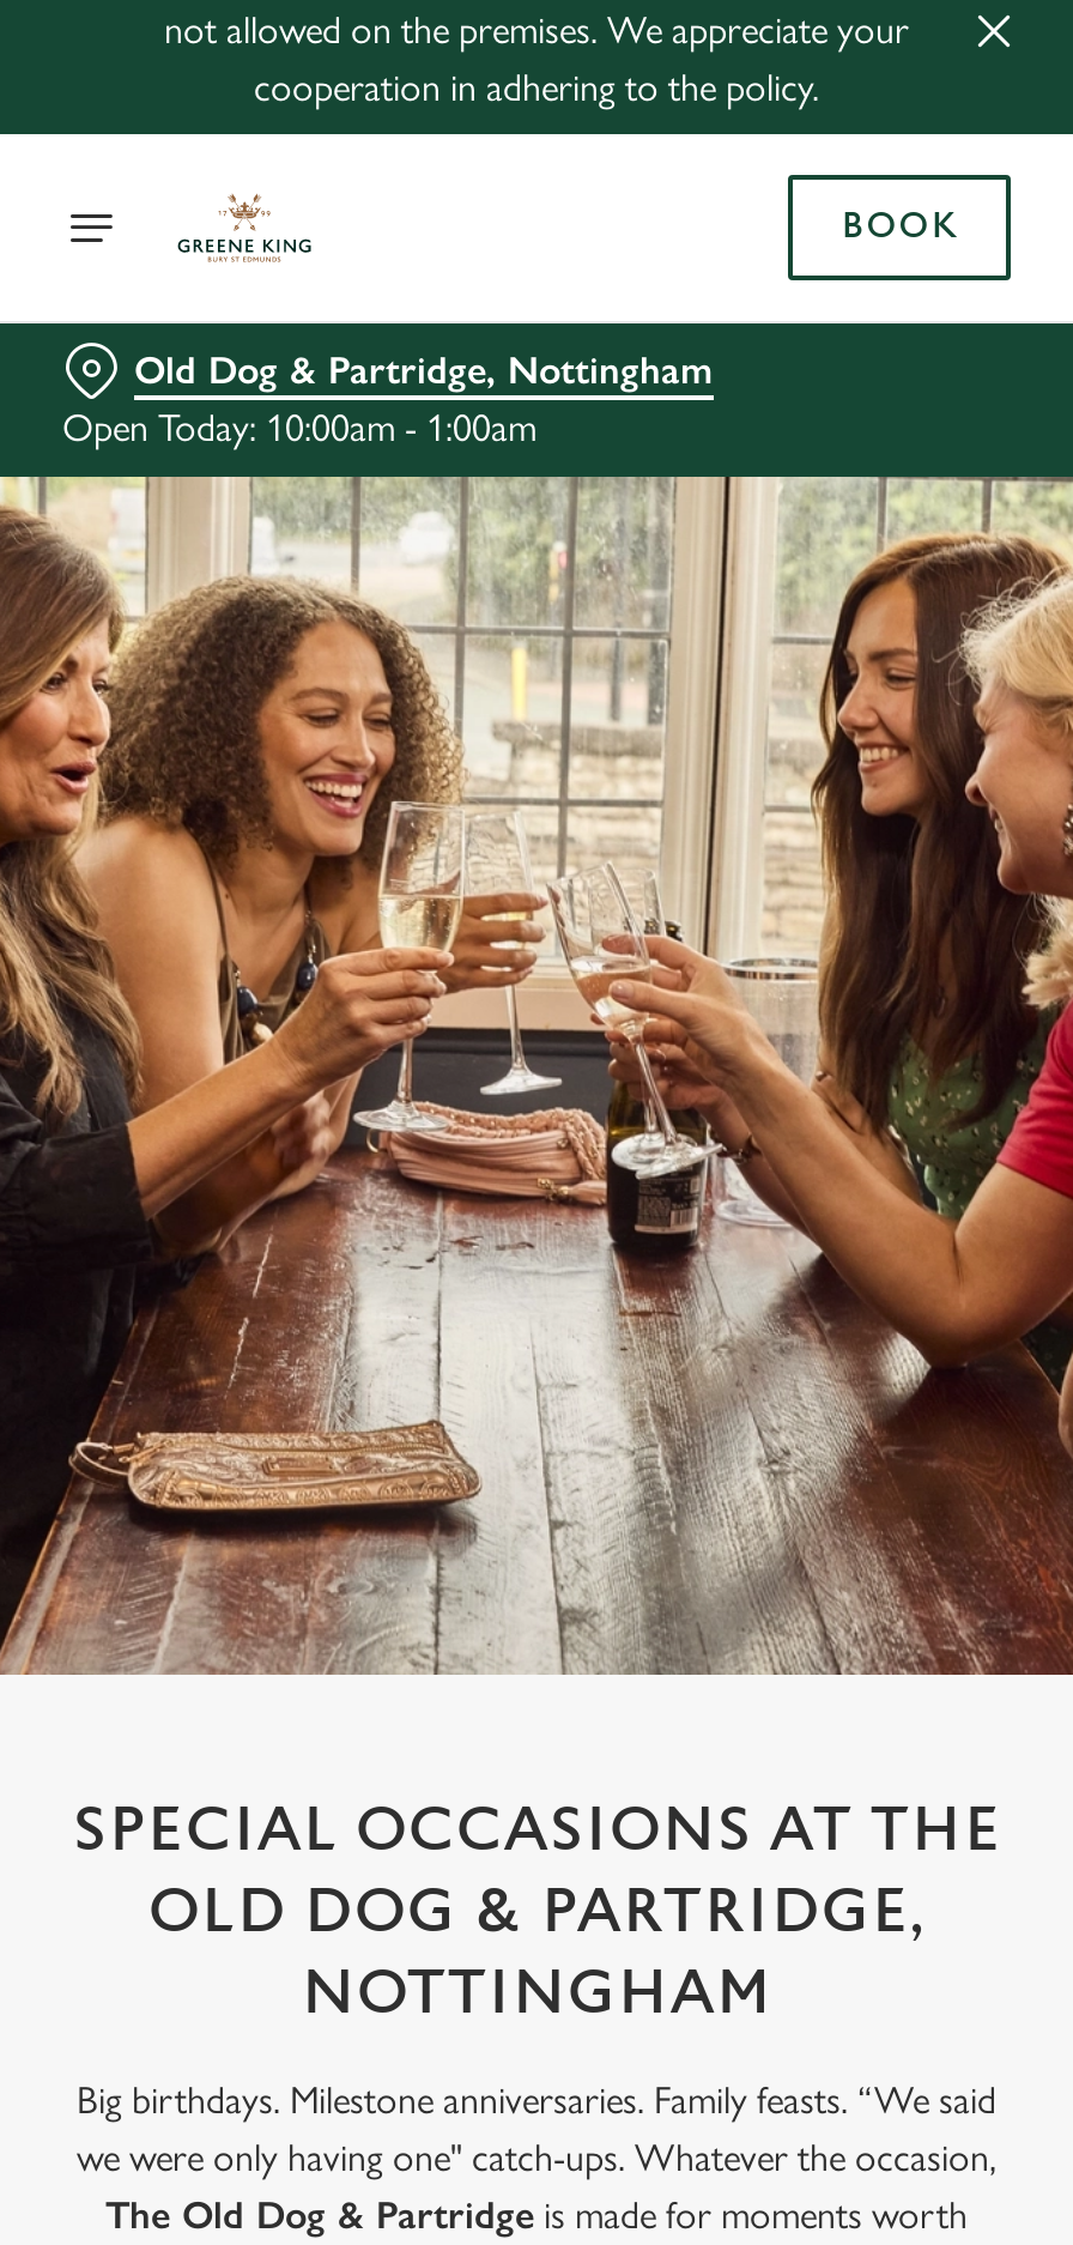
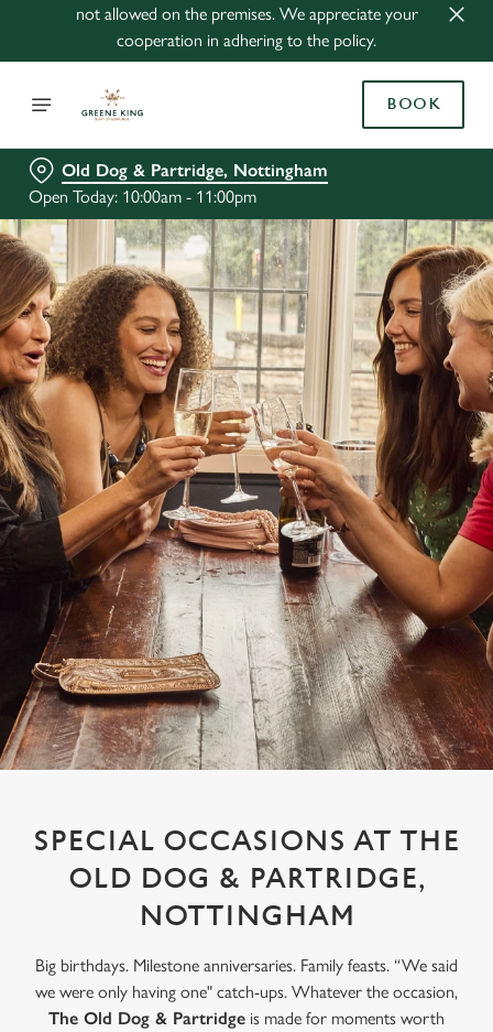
[62,405,536,450] Open Today: 10:00am - 1:00am -> [29,186,256,207] Open Today: 10:00am - 11:00pm

